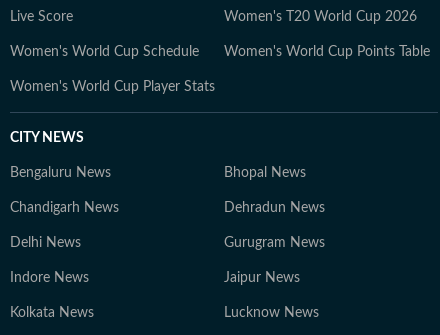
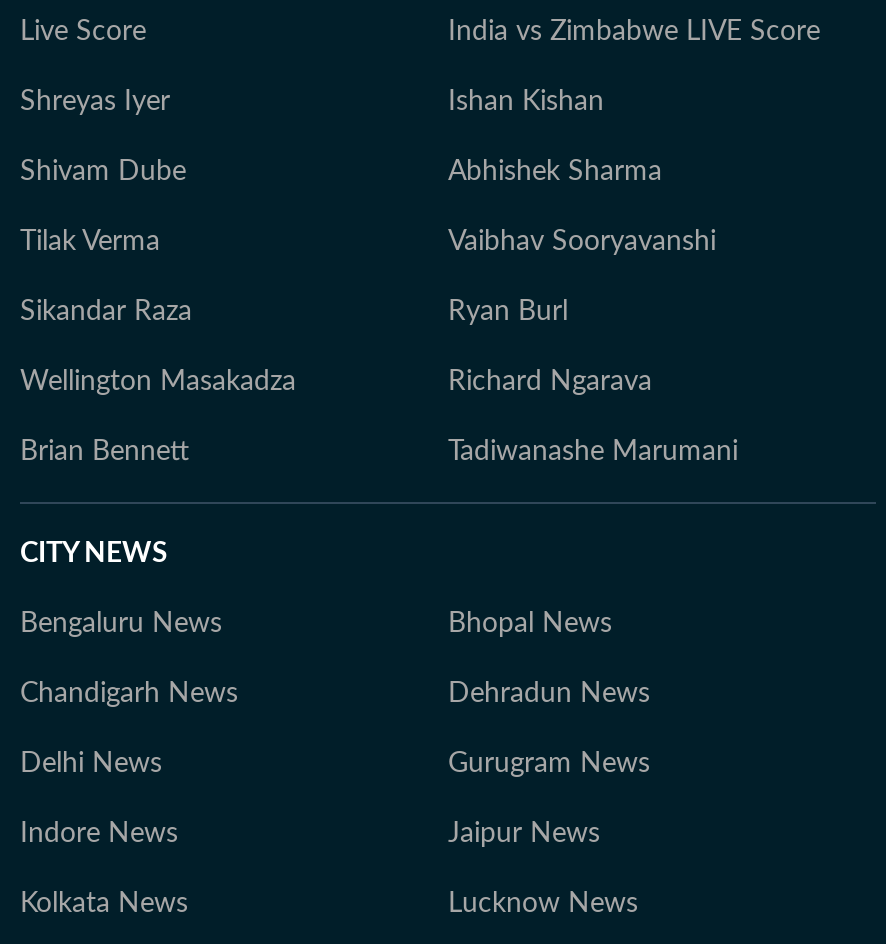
[10,10,430,94] Women's T20 World Cup 2026 | Women's World Cup Schedule | Women's World Cup Points Table | Women's World Cup Player Stats -> [20,18,820,466] India vs Zimbabwe LIVE Score | Shreyas Iyer | Ishan Kishan | Shivam Dube | Abhishek Sharma | Tilak Verma | Vaibhav Sooryavanshi | Sikandar Raza | Ryan Burl | Wellington Masakadza | Richard Ngarava | Brian Bennett | Tadiwanashe Marumani

